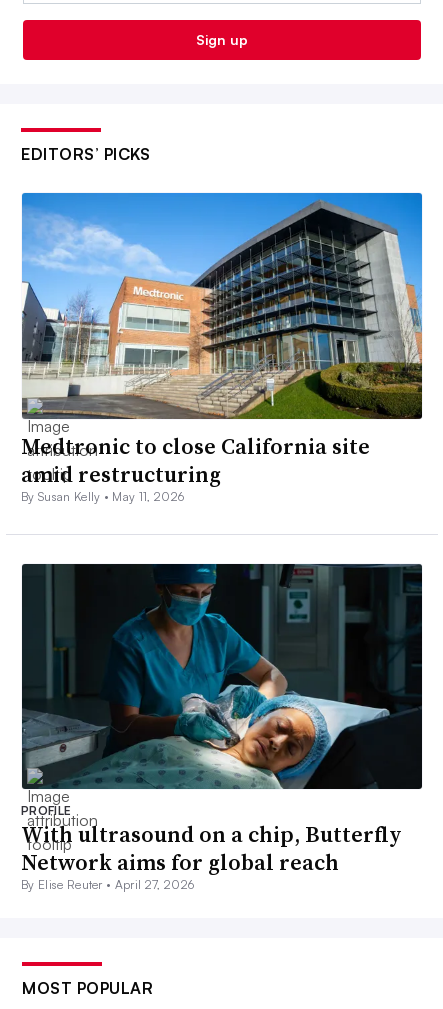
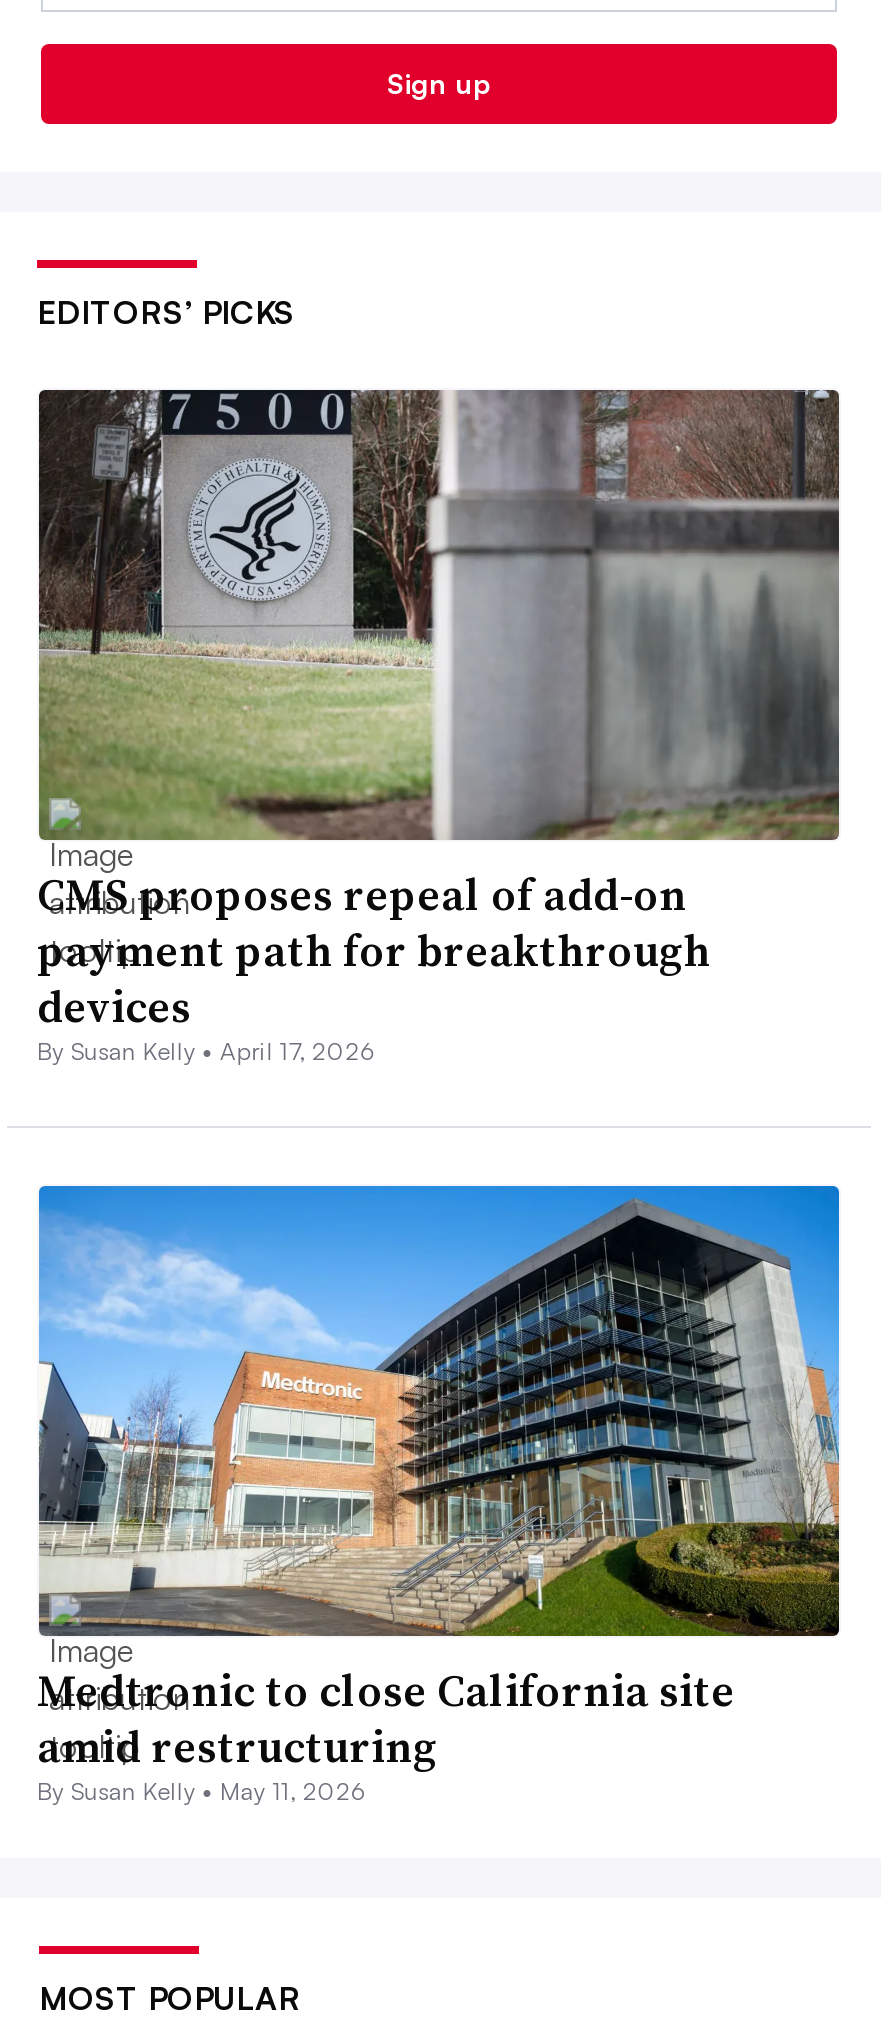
none -> [37,388,841,1067] [image] | CMS proposes repeal of add-on | payment path for breakthrough | devices | By Susan Kelly • April 17, 2026
moved [21,194,424,504] -> [37,1188,843,1807]: [image] | Medtronic to close California site | amid restructuring | By Susan Kelly • May 11, 2026
[21,563,423,892] [image] | PROFILE | With ultrasound on a chip, Butterfly | Network aims for global reach | By Elise Reuter • April 27, 2026 -> none

